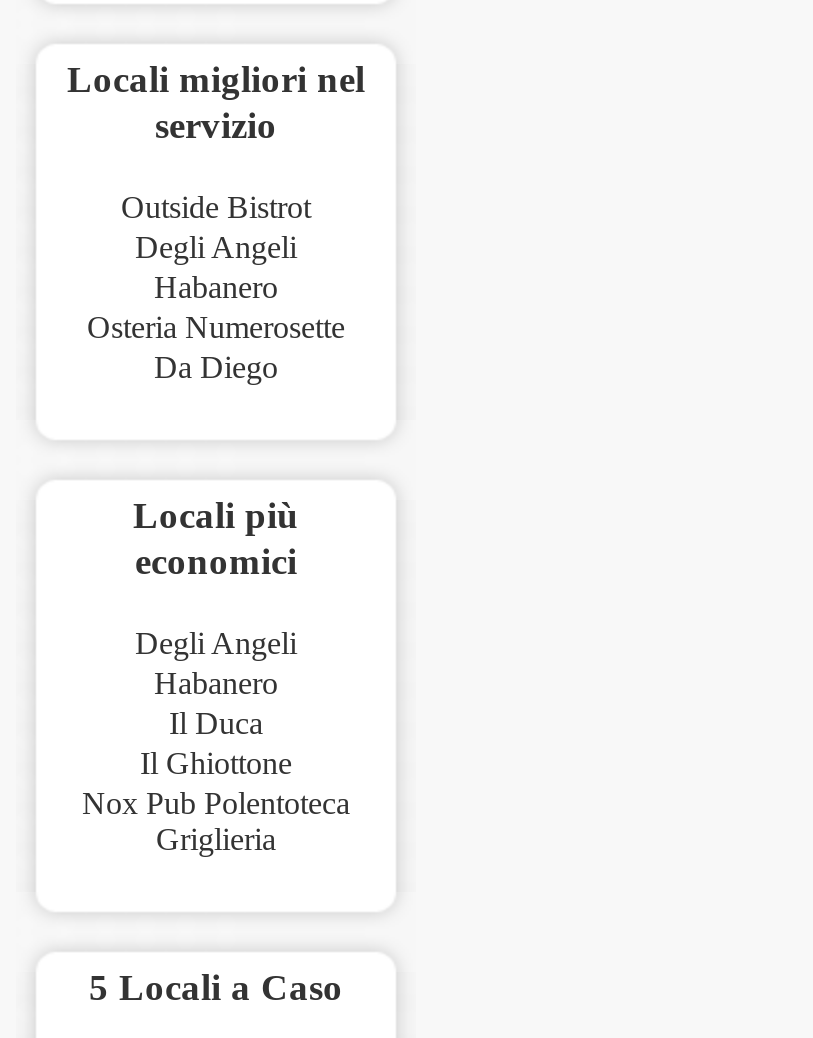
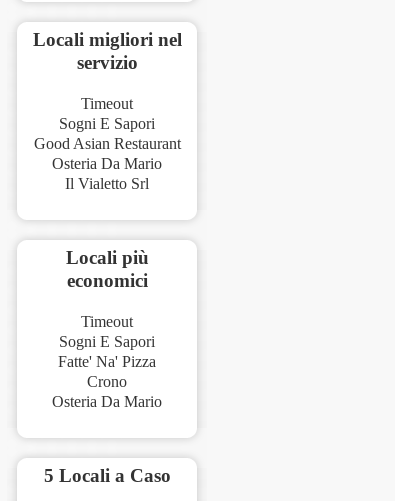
[87,190,345,384] Outside Bistrot | Degli Angeli | Habanero | Osteria Numerosette | Da Diego -> [33,95,180,192] Timeout | Sogni E Sapori | Good Asian Restaurant | Osteria Da Mario | Il Vialetto Srl
[82,626,350,856] Degli Angeli | Habanero | Il Duca | Il Ghiottone | Nox Pub Polentoteca | Griglieria -> [52,313,162,410] Timeout | Sogni E Sapori | Fatte' Na' Pizza | Crono | Osteria Da Mario

